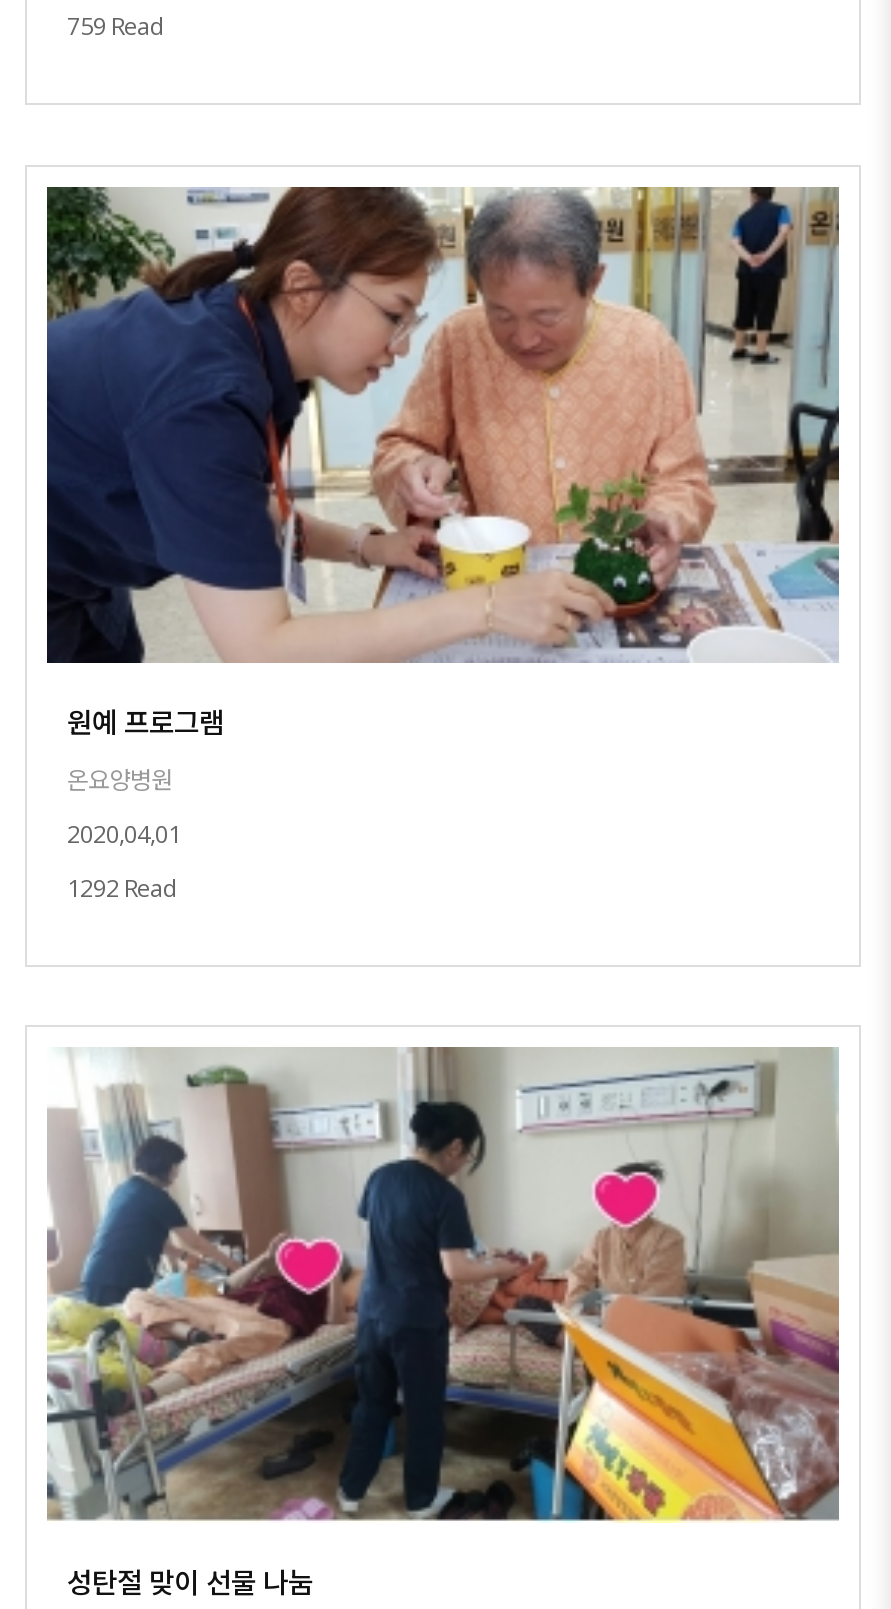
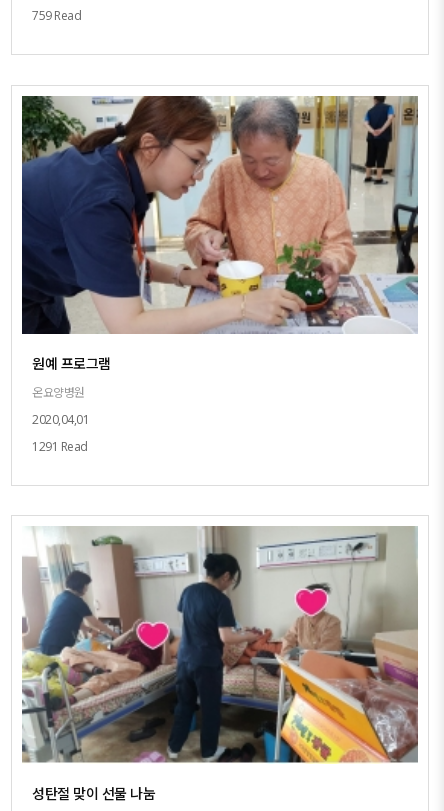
[67,870,178,904] 1292 Read -> [32,438,87,455] 1291 Read

